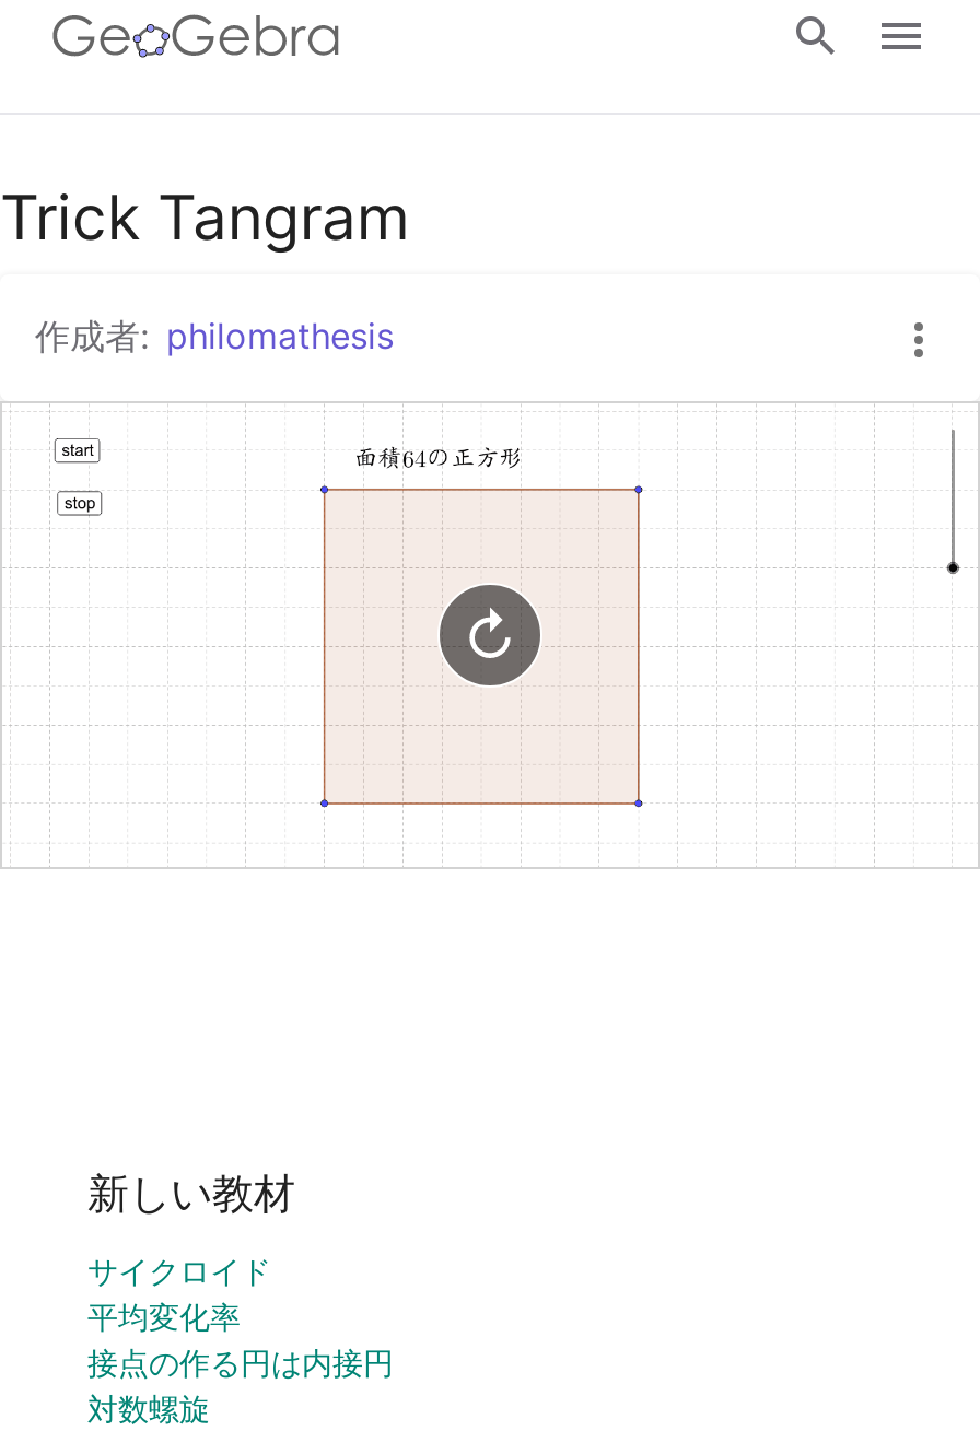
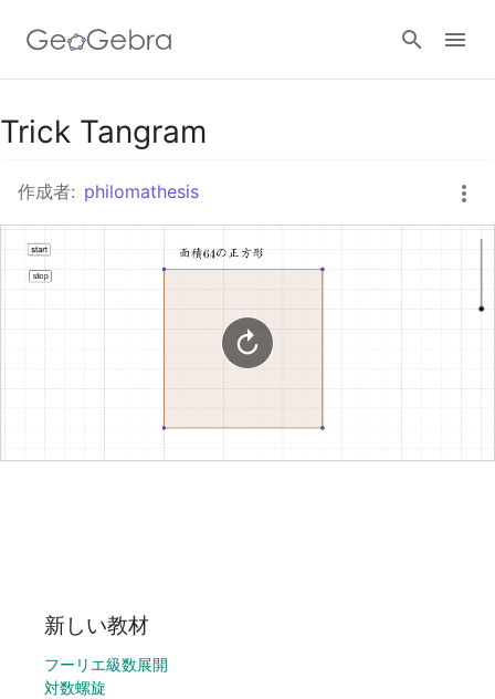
[87,1251,394,1380] サイクロイド | 平均変化率 | 接点の作る円は内接円 -> [44,655,168,673] フーリエ級数展開

